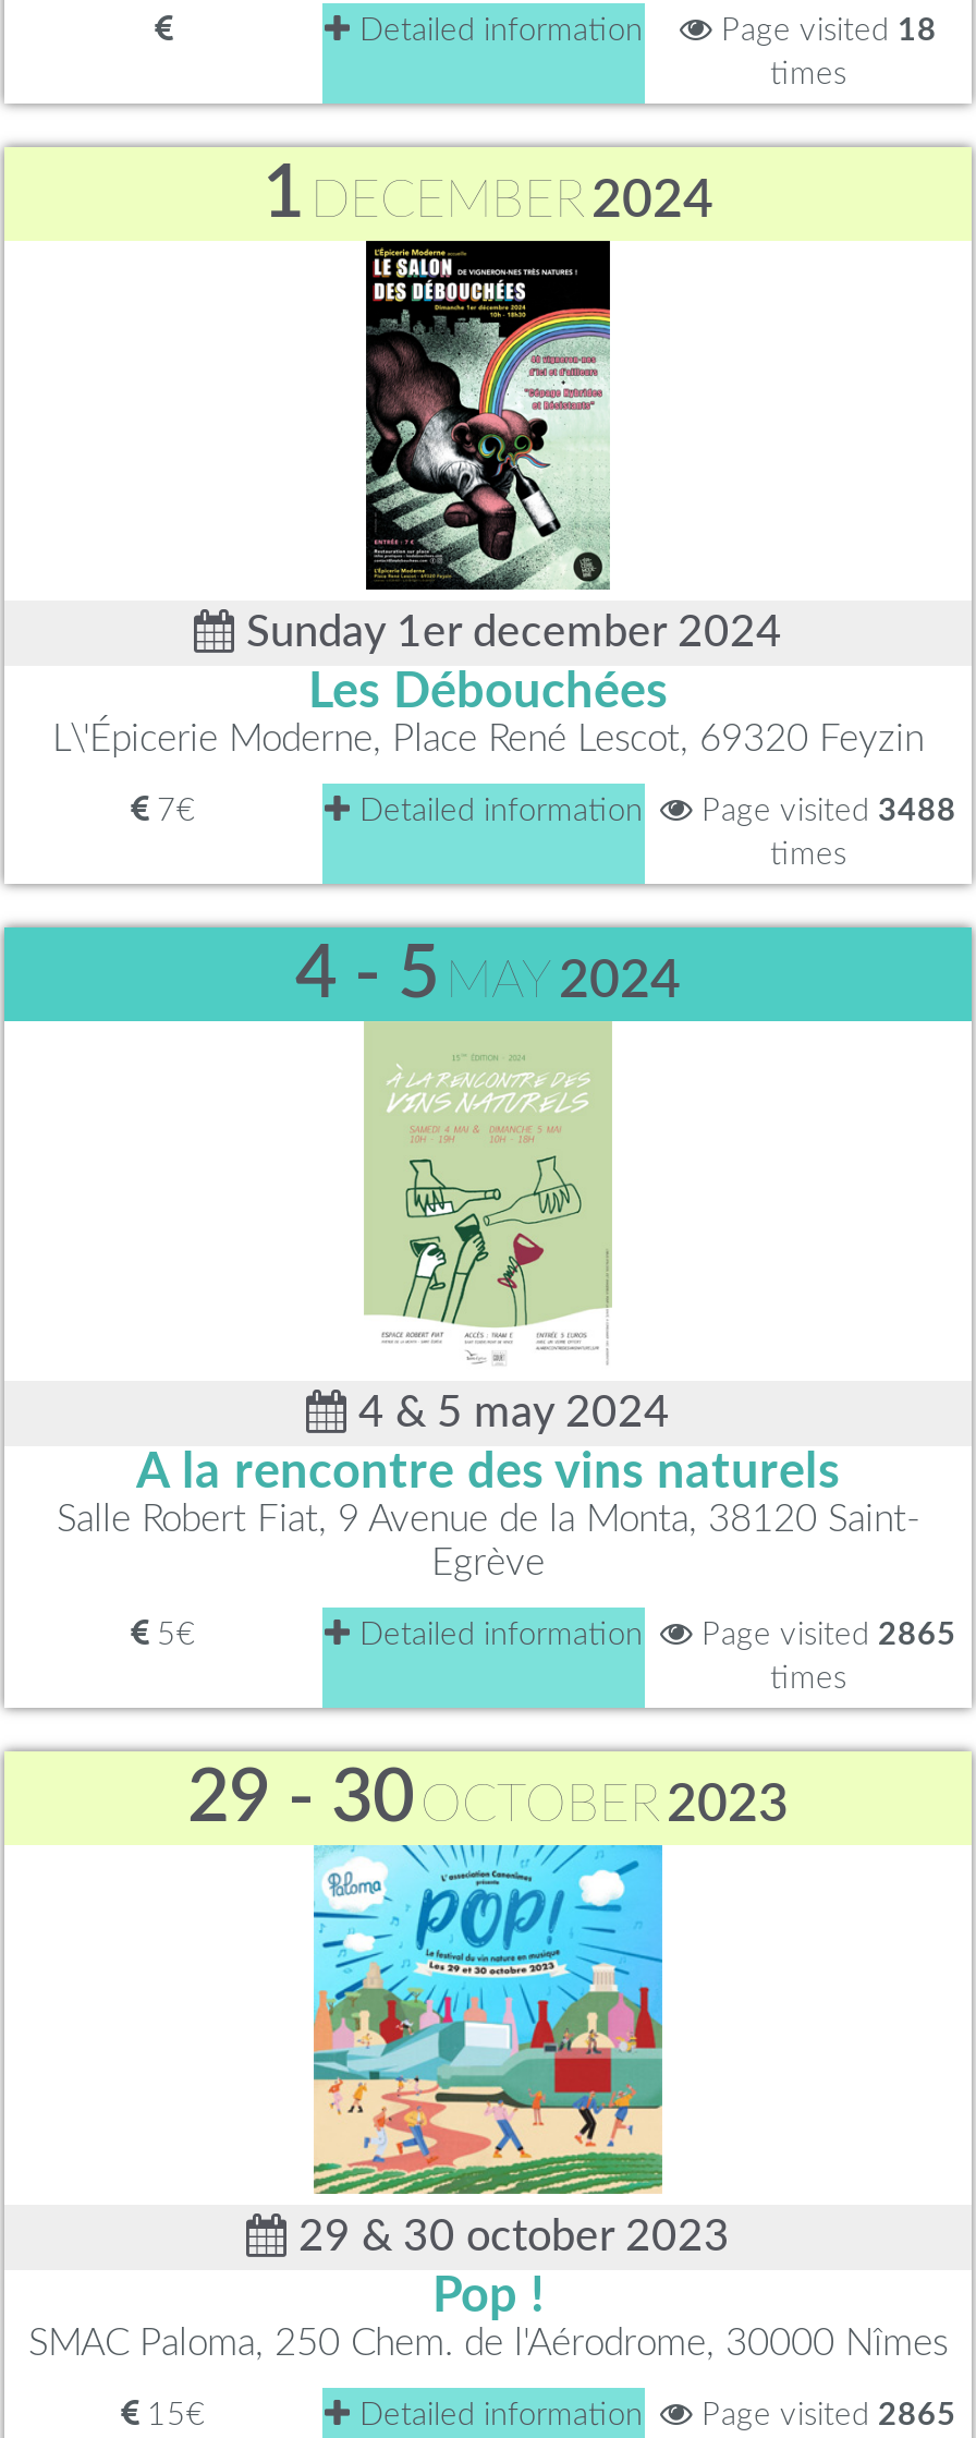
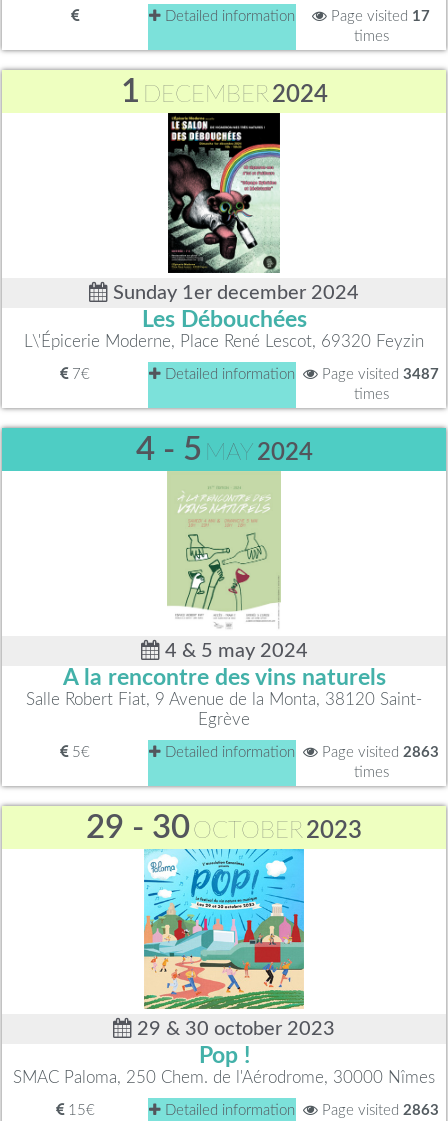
[712,15,937,48] Page visited 18 -> [327,9,430,24] Page visited 17
[351,795,956,828] Detailed information Page visited 3488 -> [161,367,439,382] Detailed information Page visited 3487
[351,1619,956,1652] Detailed information Page visited 2865 -> [161,745,439,760] Detailed information Page visited 2863
[351,2400,956,2432] Detailed information Page visited 2865 -> [161,1103,439,1118] Detailed information Page visited 2863

